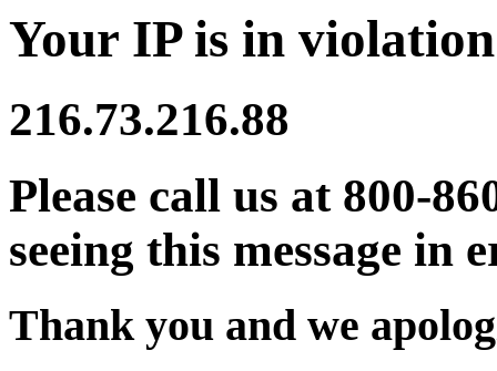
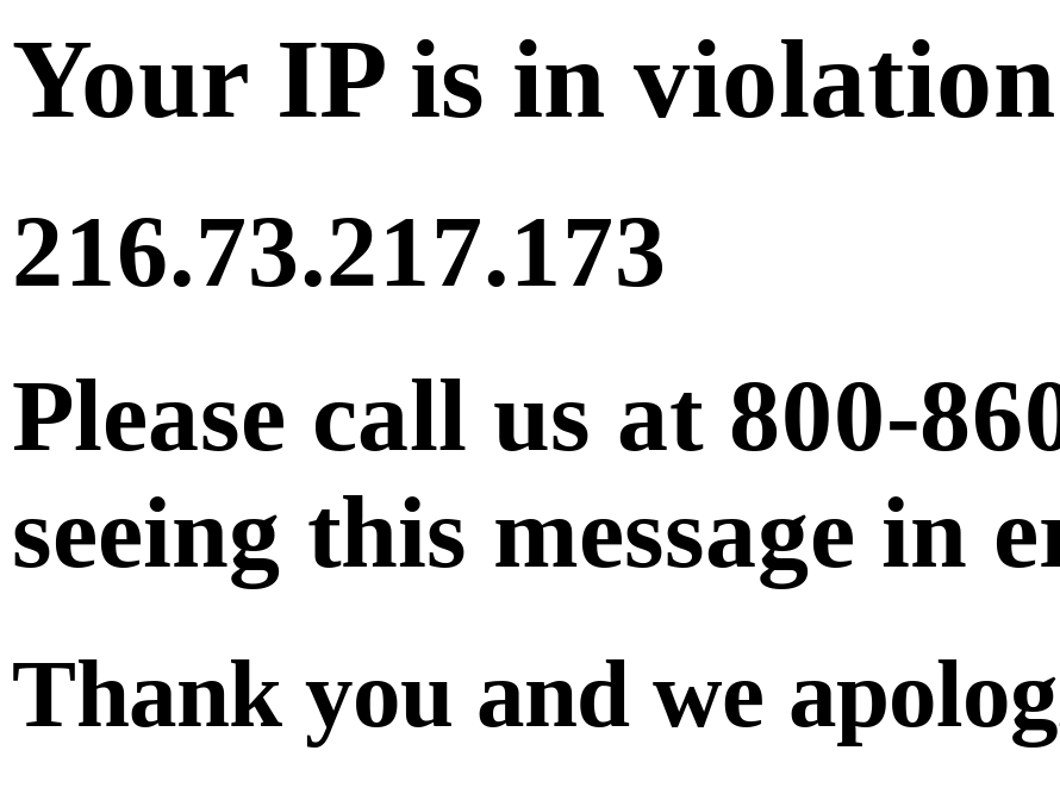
[9,93,290,146] 216.73.216.88 -> [12,196,667,308] 216.73.217.173

